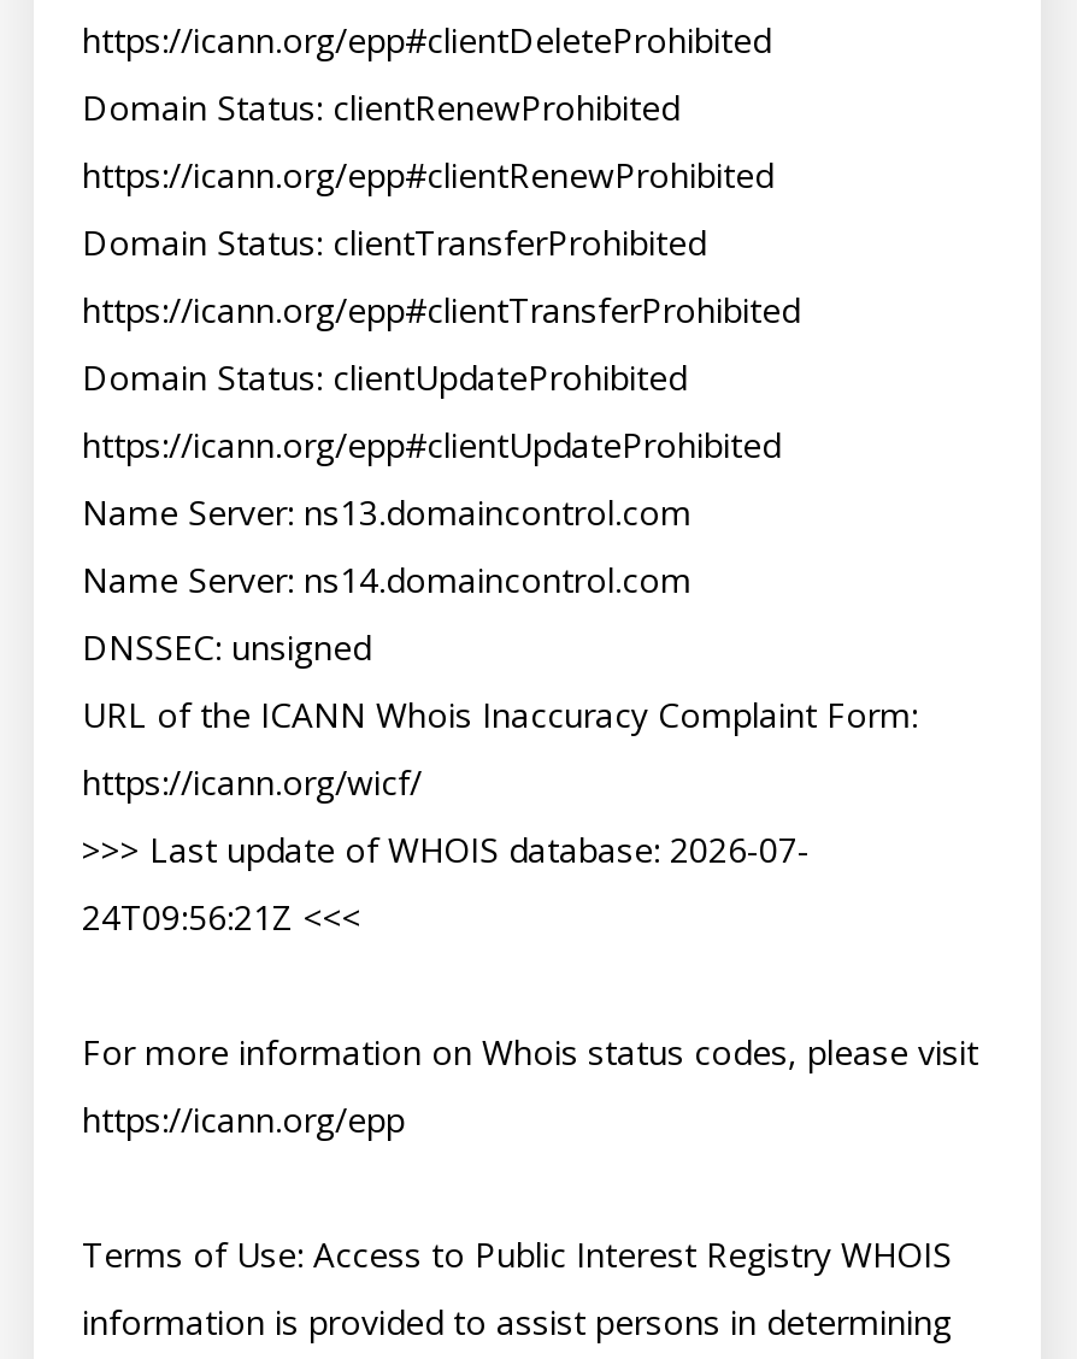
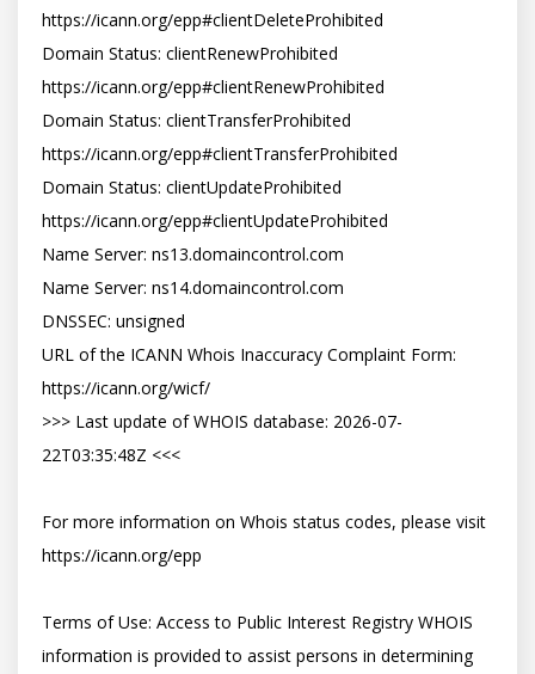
[82,893,361,939] 24T09:56:21Z <<< -> [42,443,180,466] 22T03:35:48Z <<<

